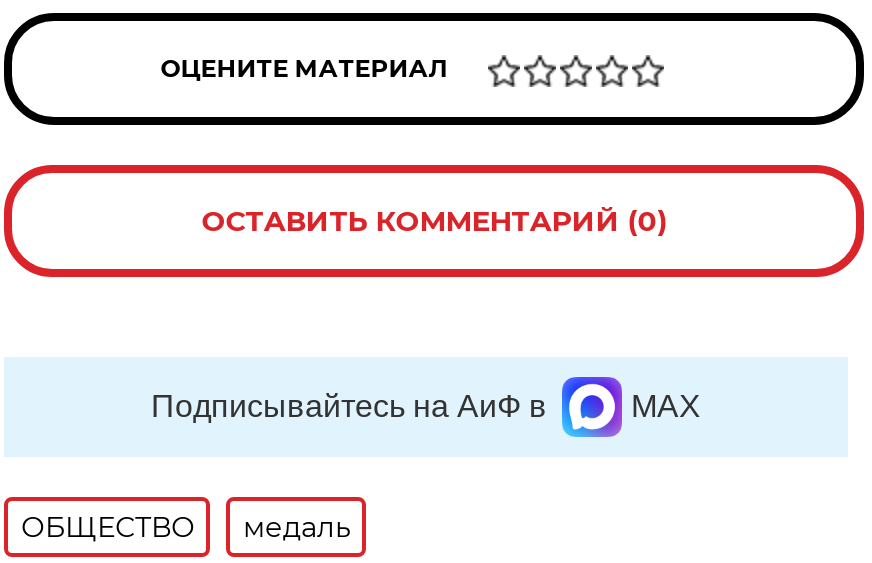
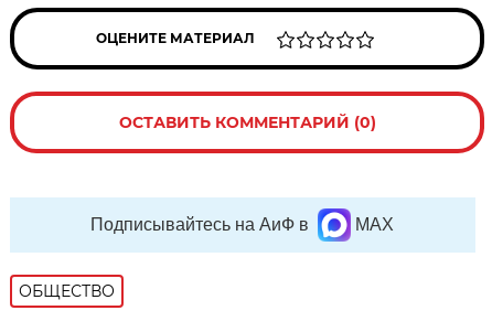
[243,509,351,545] медаль -> none

